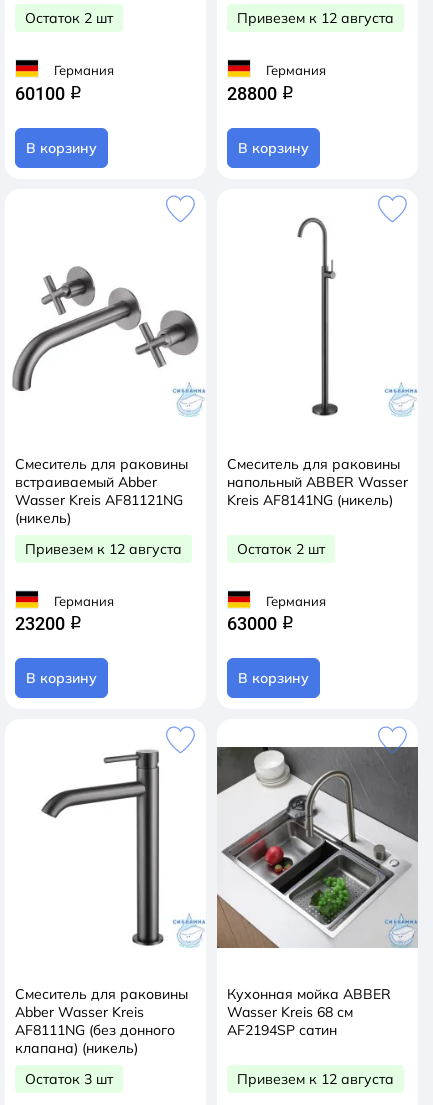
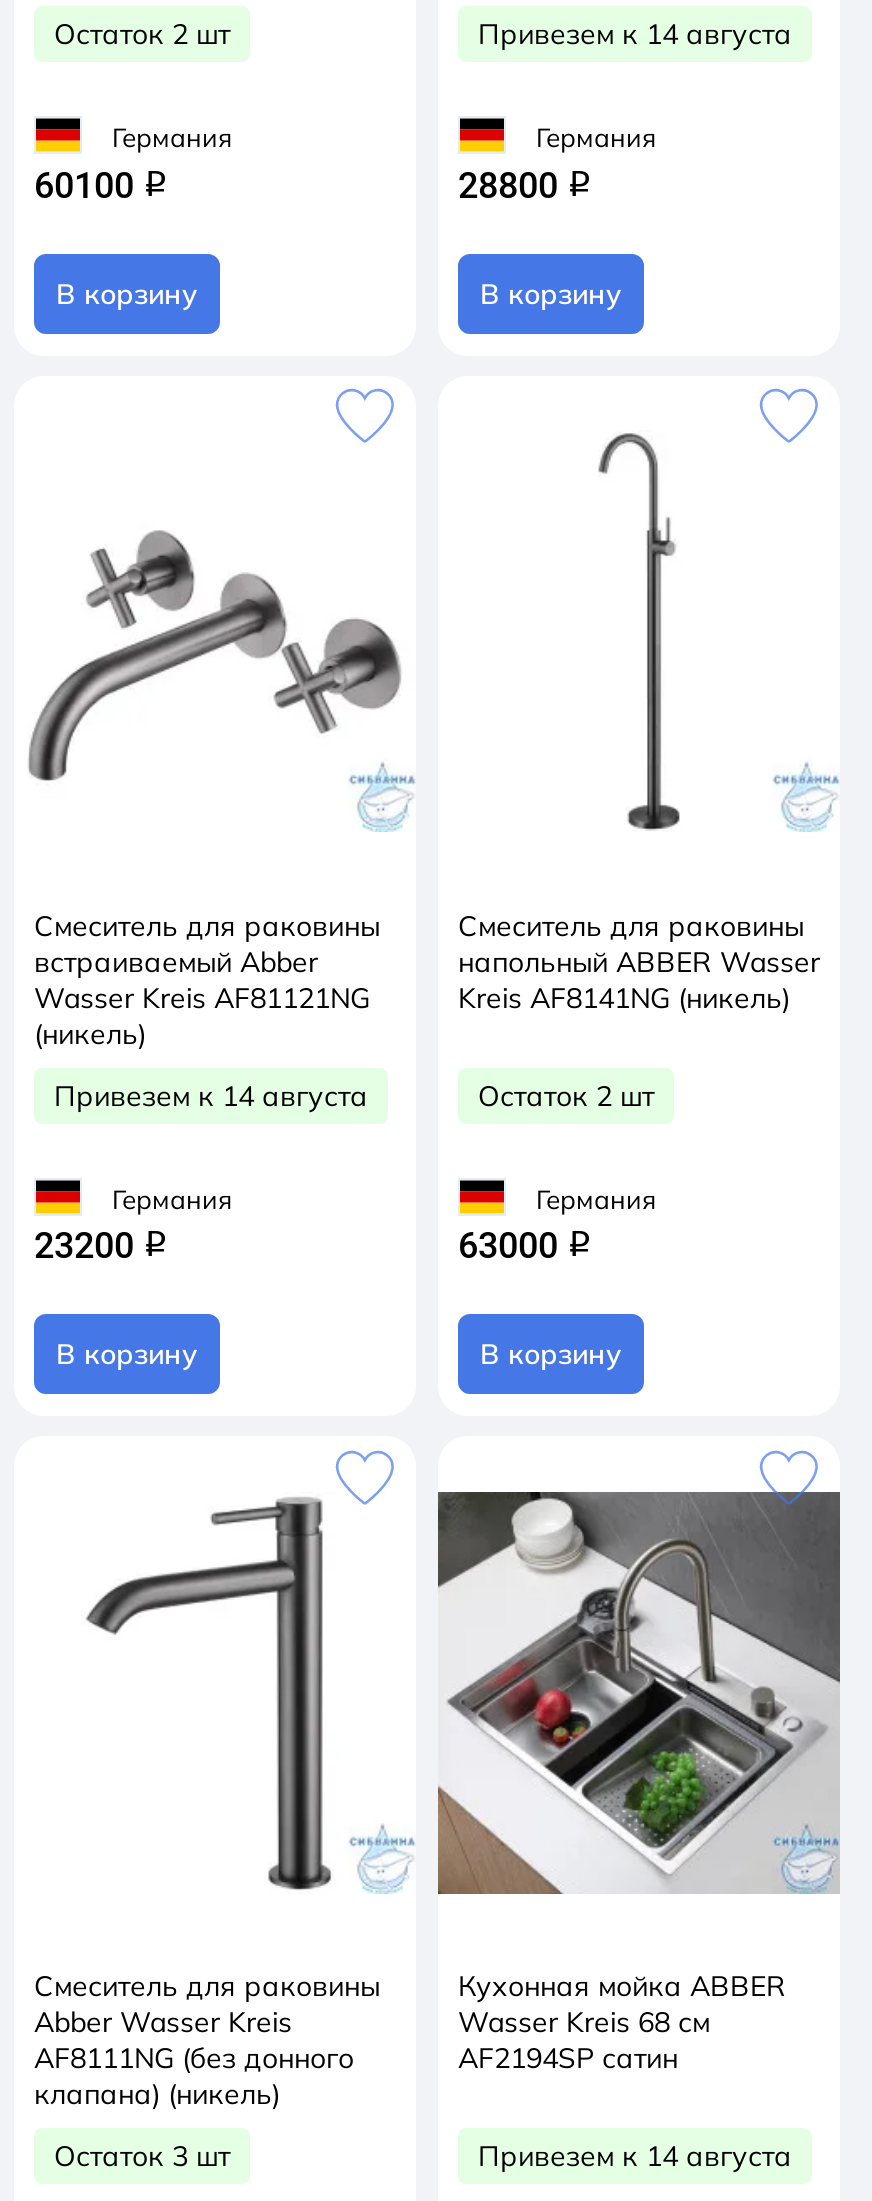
[237,9,394,27] Привезем к 12 августа -> [478,16,792,52] Привезем к 14 августа
[25,539,182,557] Привезем к 12 августа -> [54,1077,368,1113] Привезем к 14 августа
[237,1070,394,1088] Привезем к 12 августа -> [478,2138,792,2174] Привезем к 14 августа

